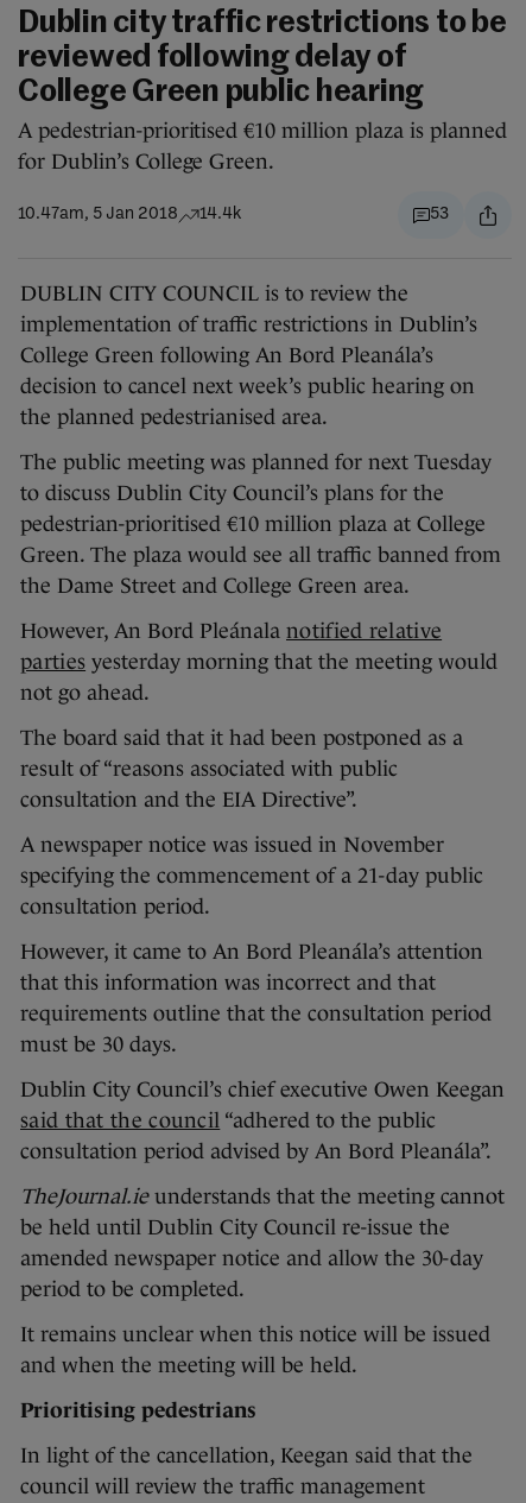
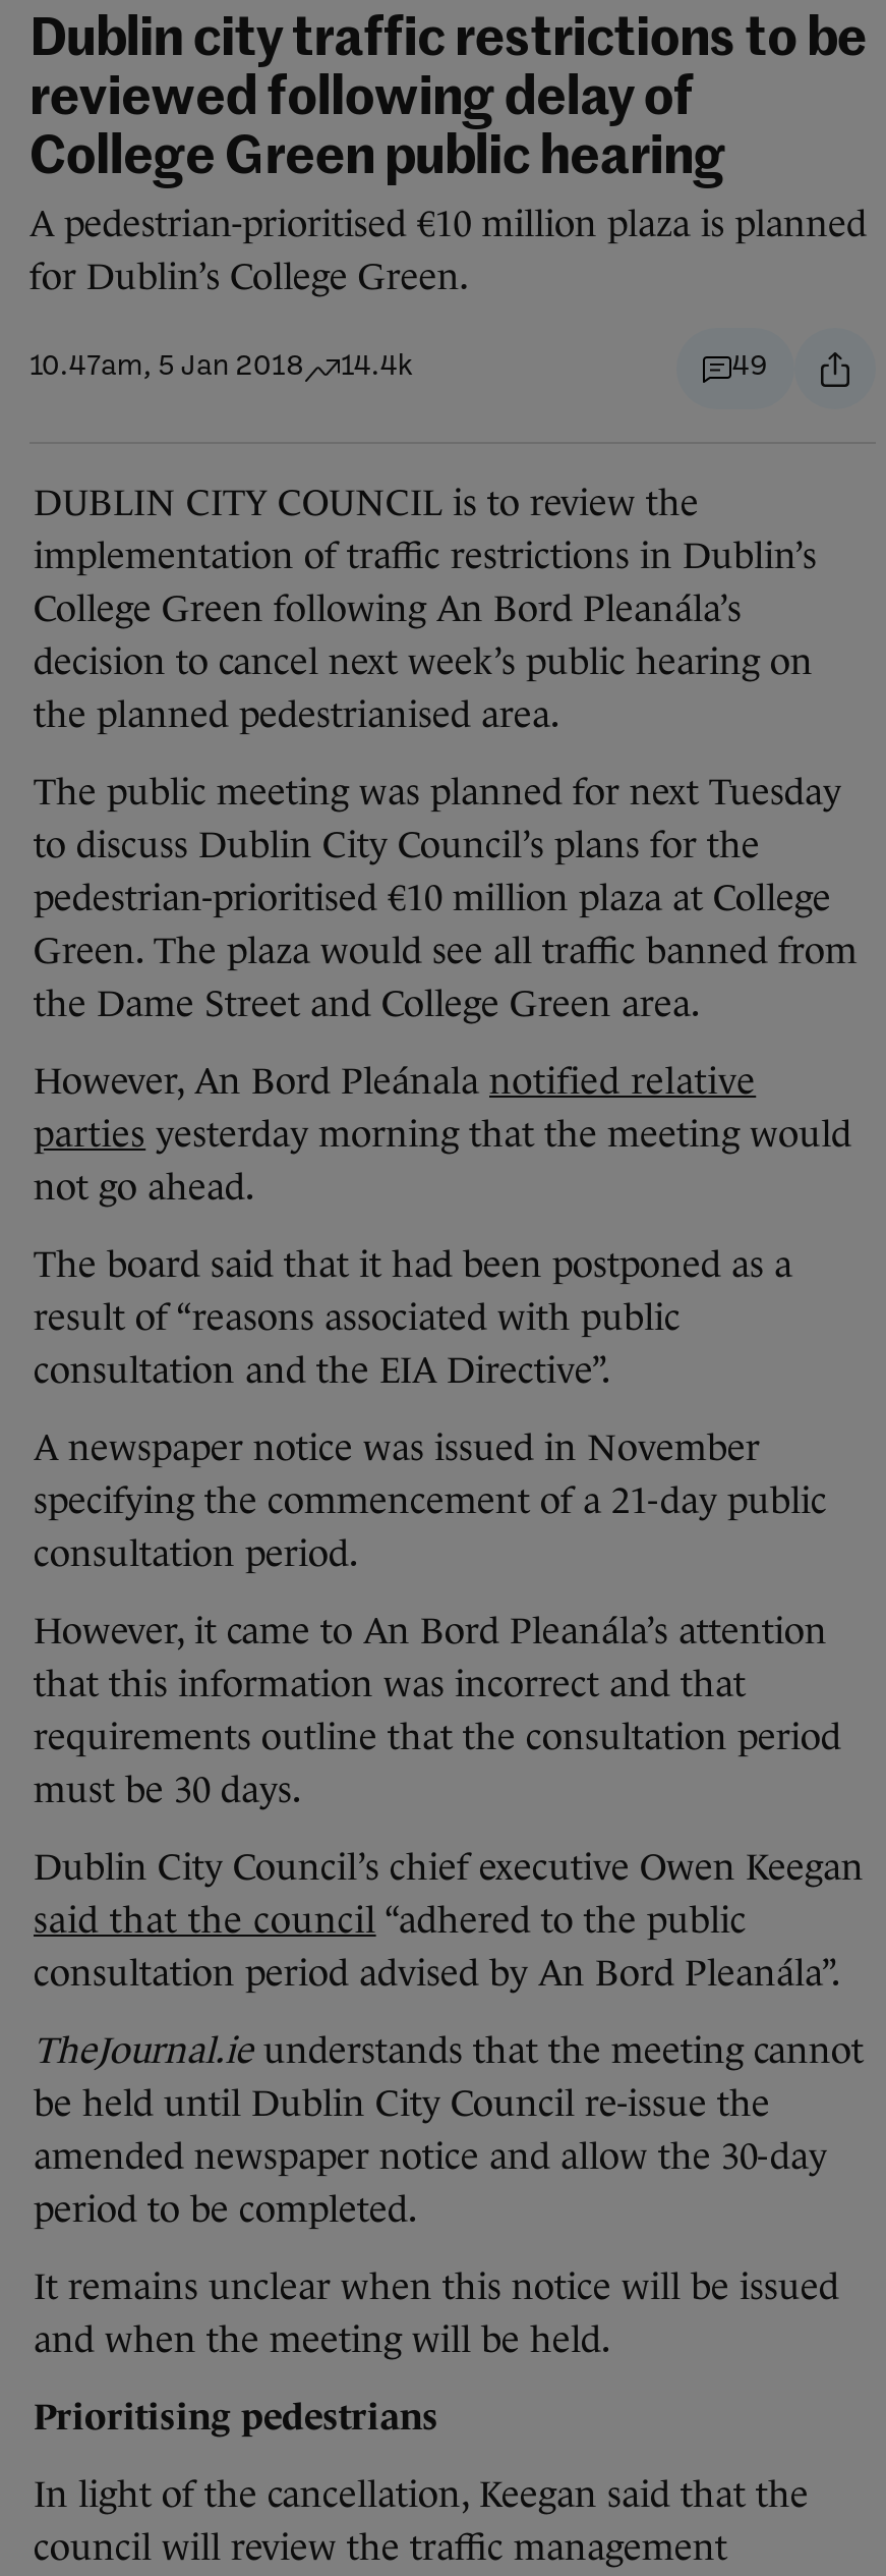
[430,206,449,224] 53 -> [731,353,768,384] 49

